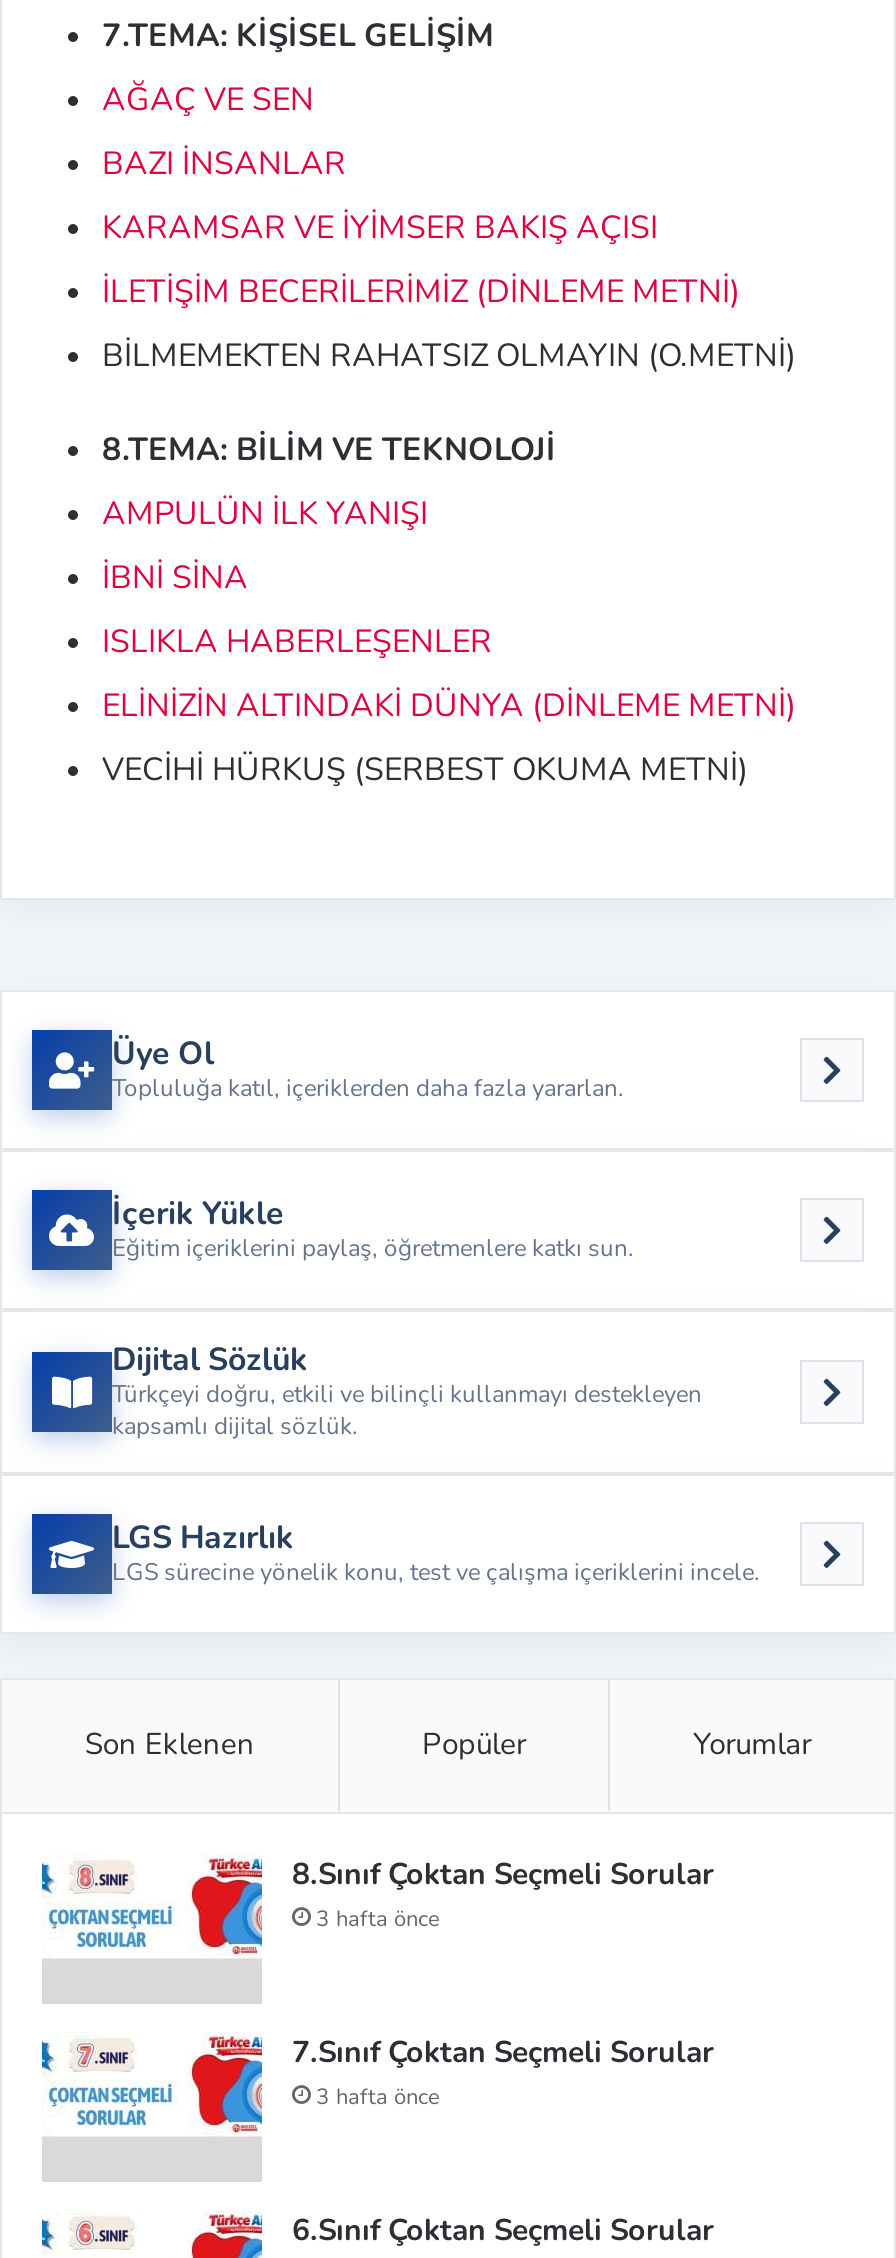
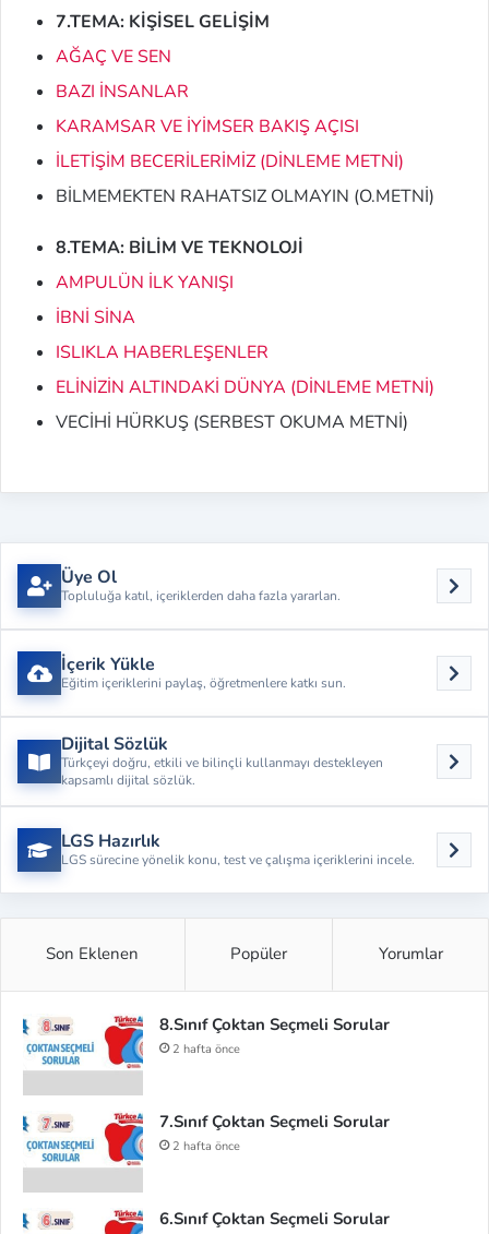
[316,1903,440,1933] 3 hafta önce -> [172,1041,240,1057] 2 hafta önce
[316,2081,440,2111] 3 hafta önce -> [172,1138,240,1154] 2 hafta önce

